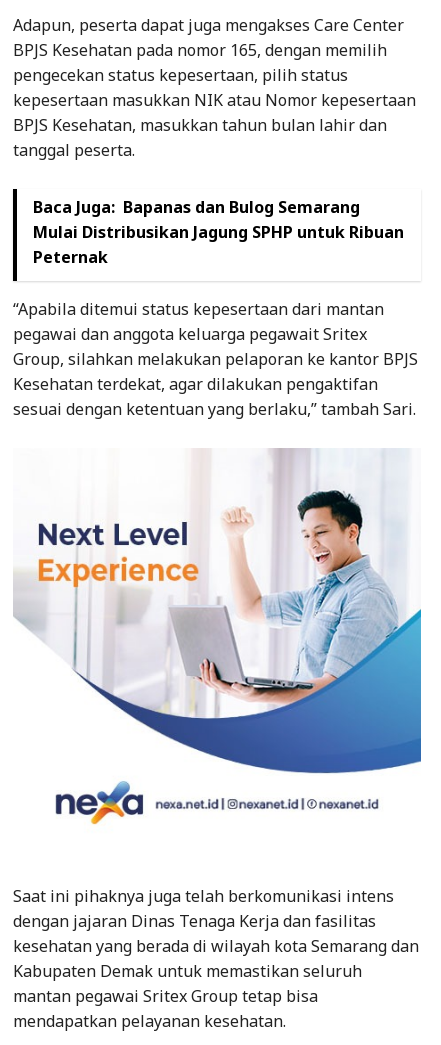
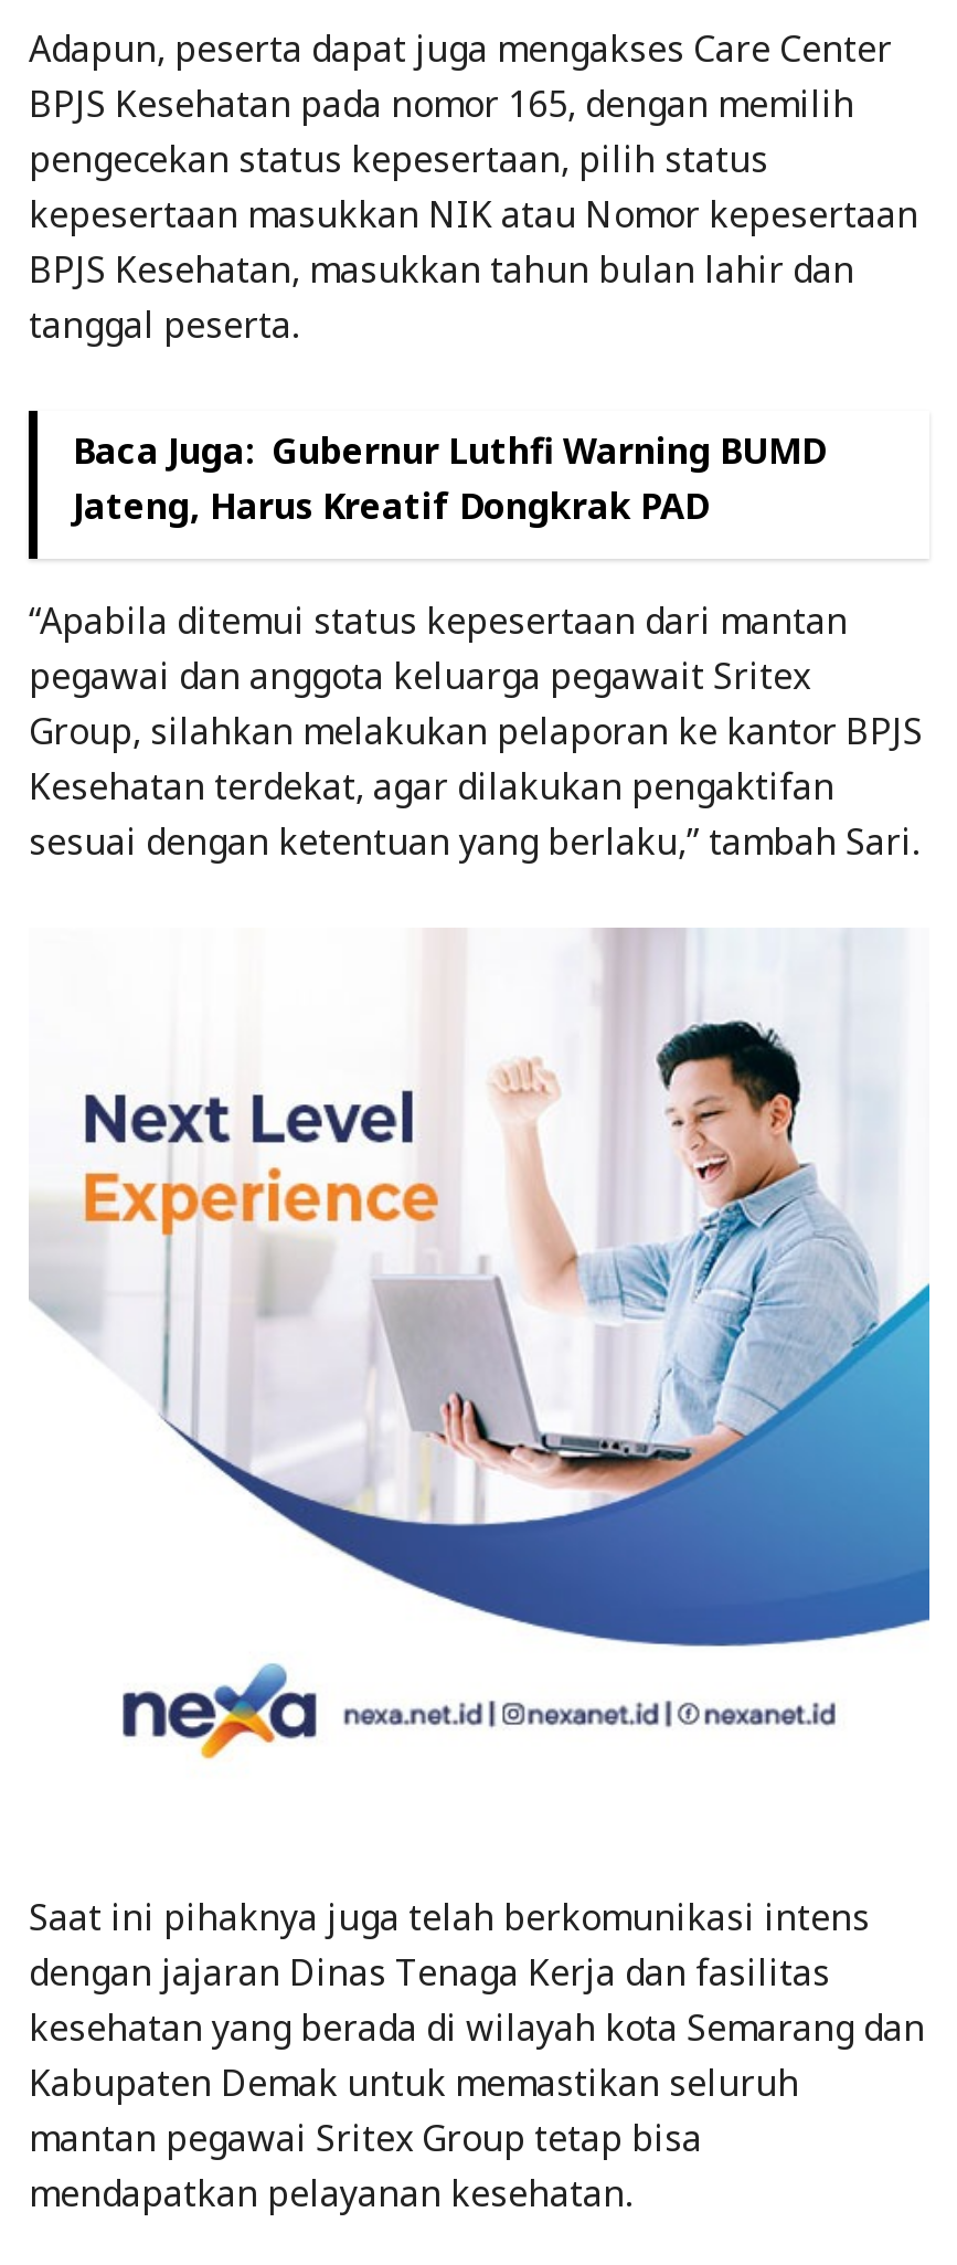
[33,196,404,268] Baca Juga: Bapanas dan Bulog Semarang | Mulai Distribusikan Jagung SPHP untuk Ribuan | Peternak -> [73,426,826,530] Baca Juga: Gubernur Luthfi Warning BUMD | Jateng, Harus Kreatif Dongkrak PAD

